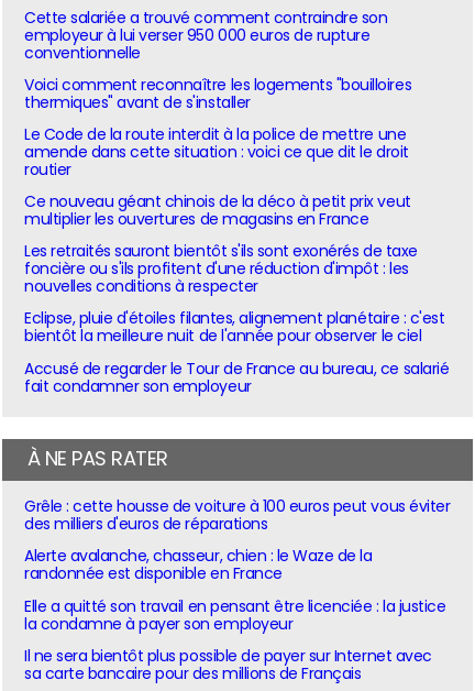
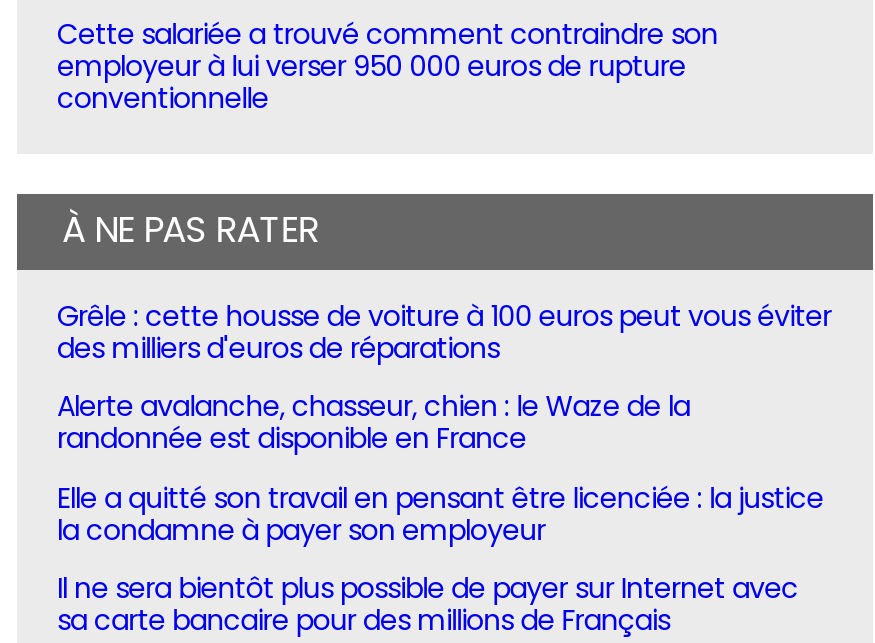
[24,77,449,393] Voici comment reconnaître les logements "bouilloires | thermiques" avant de s'installer | Le Code de la route interdit à la police de mettre une | amende dans cette situation : voici ce que dit le droit | routier | Ce nouveau géant chinois de la déco à petit prix veut | multiplier les ouvertures de magasins en France | Les retraités sauront bientôt s'ils sont exonérés de taxe | foncière ou s'ils profitent d'une réduction d'impôt : les | nouvelles conditions à respecter | Eclipse, pluie d'étoiles filantes, alignement planétaire : c'est | bientôt la meilleure nuit de l'année pour observer le ciel | Accusé de regarder le Tour de France au bureau, ce salarié | fait condamner son employeur -> none

